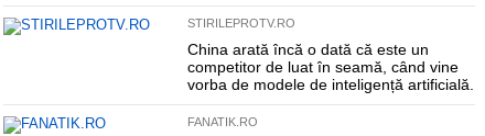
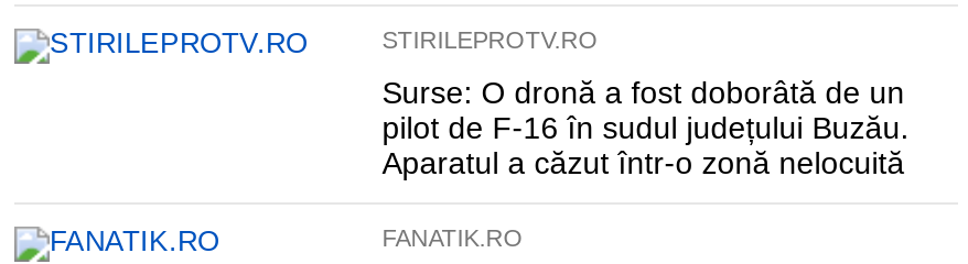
[187,41,474,93] China arată încă o dată că este un | competitor de luat în seamă, când vine | vorba de modele de inteligență artificială. -> [382,75,909,180] Surse: O dronă a fost doborâtă de un | pilot de F-16 în sudul județului Buzău. | Aparatul a căzut într-o zonă nelocuită

